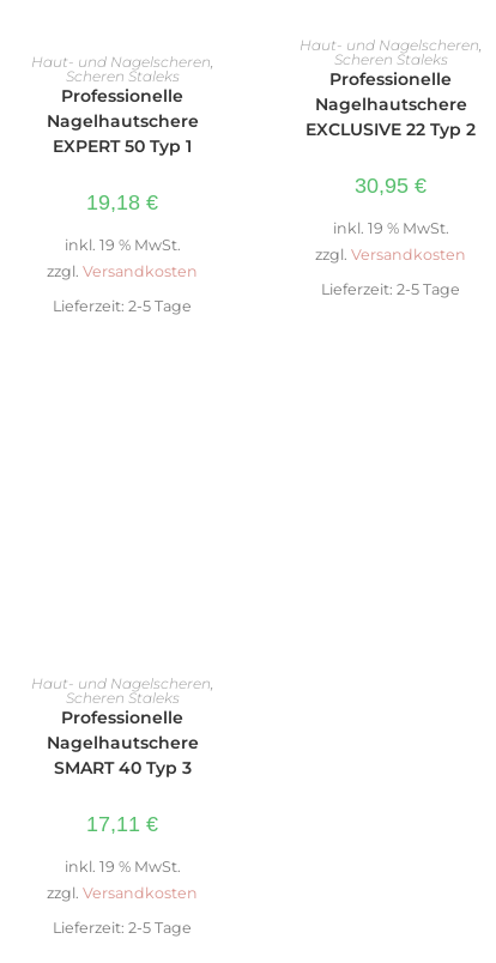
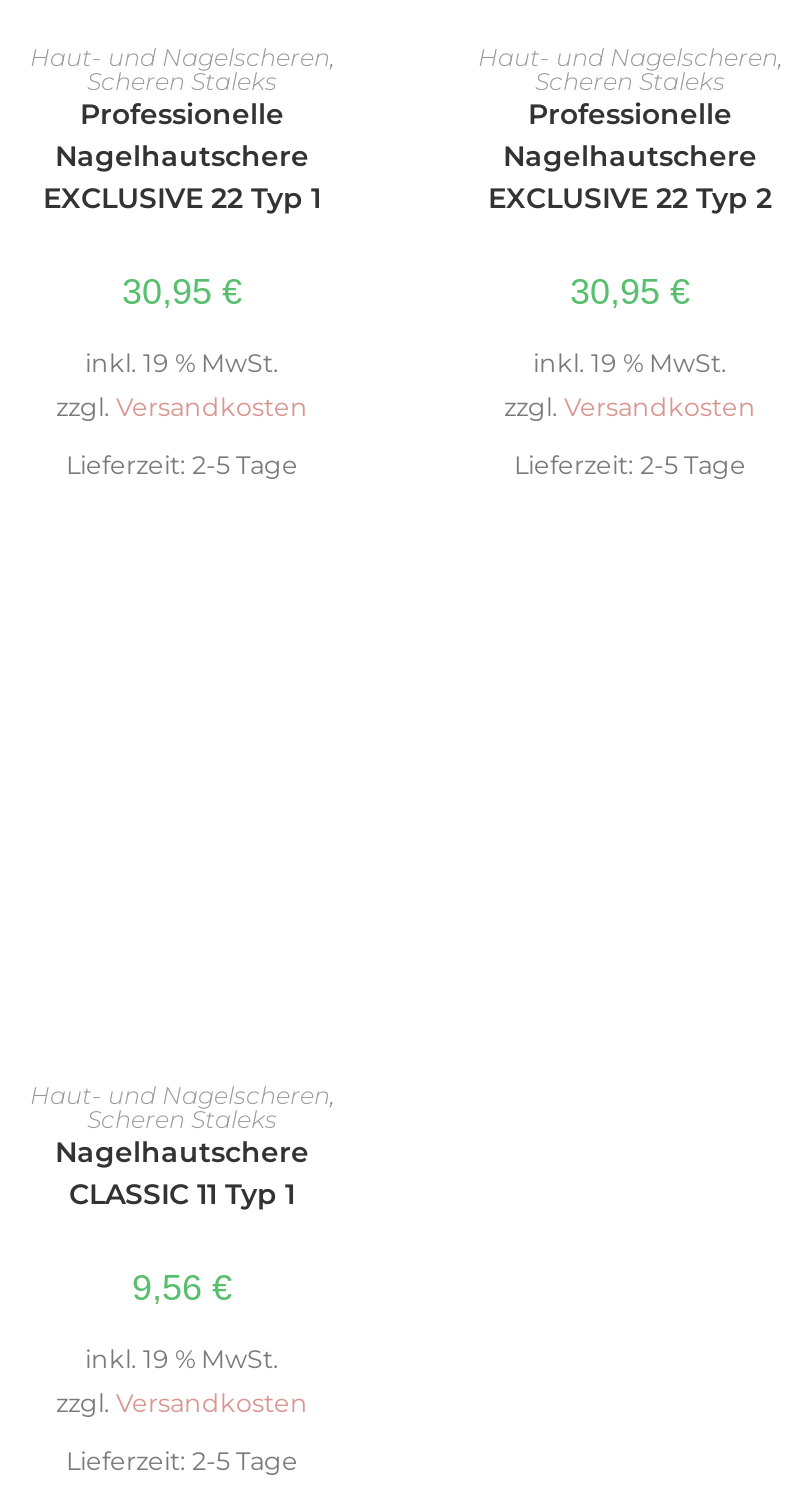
[53,135,192,157] EXPERT 50 Typ 1 -> [43,181,321,217] EXCLUSIVE 22 Typ 1
[86,190,158,214] 19,18 € -> [122,273,242,313] 30,95 €
[61,707,183,728] Professionelle -> none
[53,757,191,778] SMART 40 Typ 3 -> [69,1177,295,1213] CLASSIC 11 Typ 1
[86,812,158,836] 17,11 € -> [132,1269,232,1309] 9,56 €

